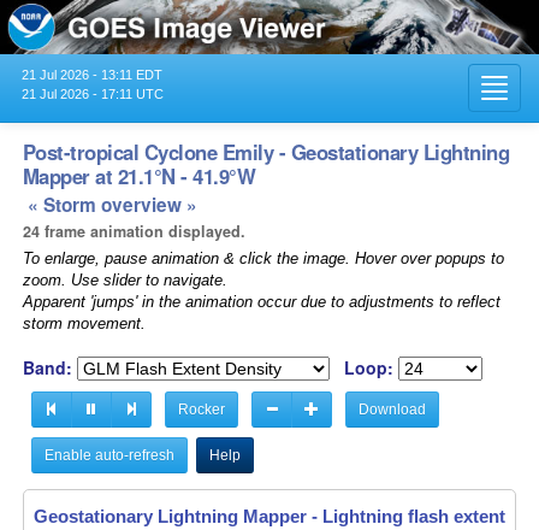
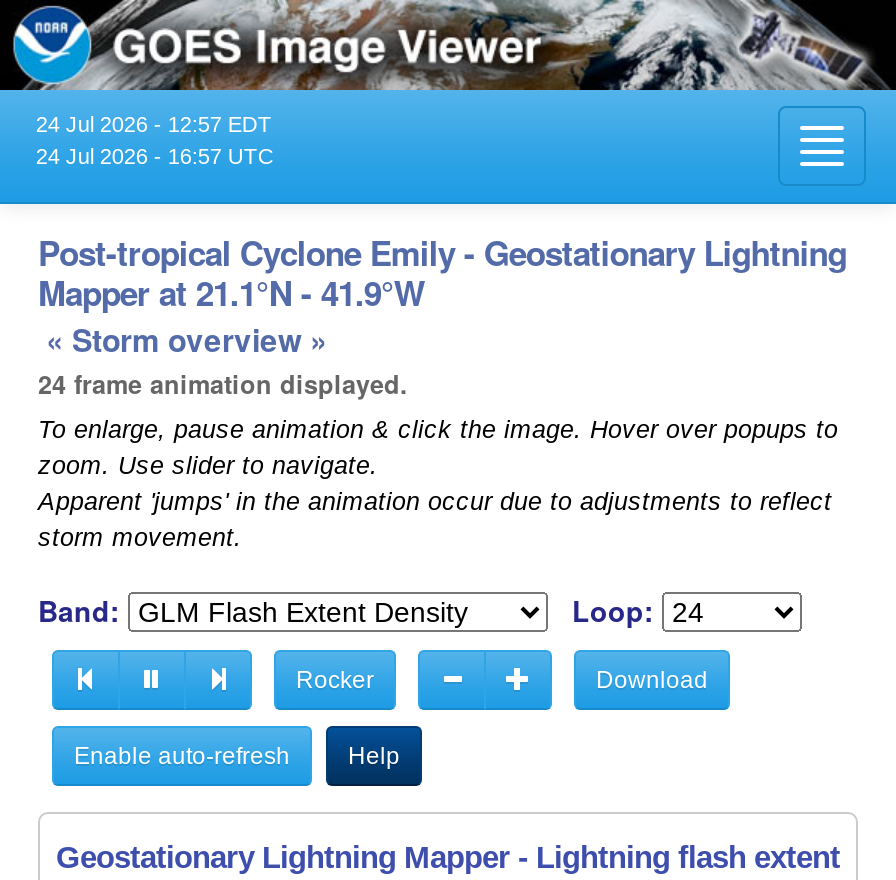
[22,67,162,82] 21 Jul 2026 - 13:11 EDT -> [36,112,272,136] 24 Jul 2026 - 12:57 EDT
[22,86,164,101] 21 Jul 2026 - 17:11 UTC -> [36,144,274,168] 24 Jul 2026 - 16:57 UTC

